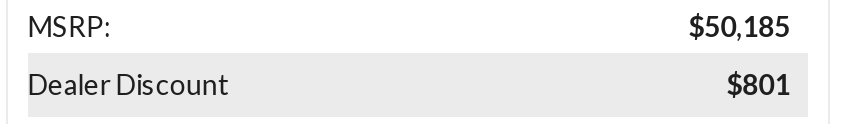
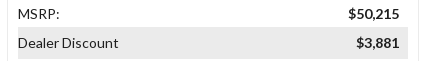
[688,9,808,43] $50,185 -> [348,5,408,22] $50,215
[726,67,808,101] $801 -> [356,34,408,51] $3,881

